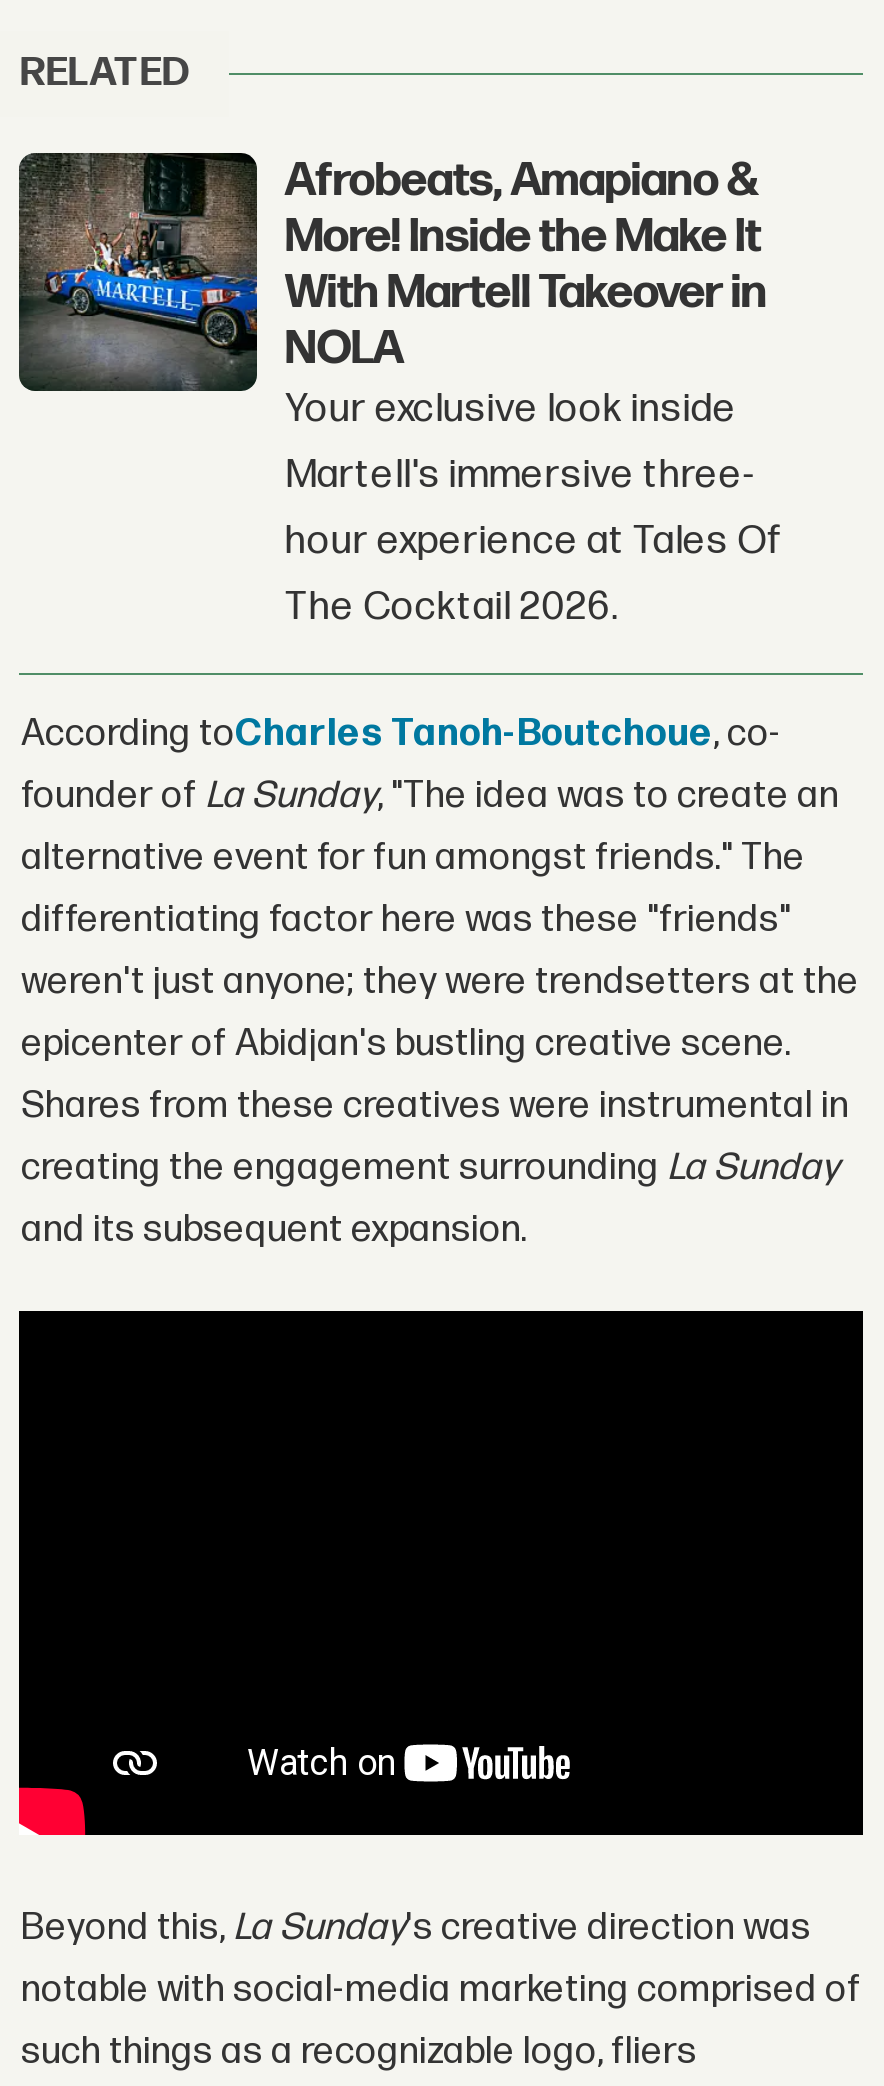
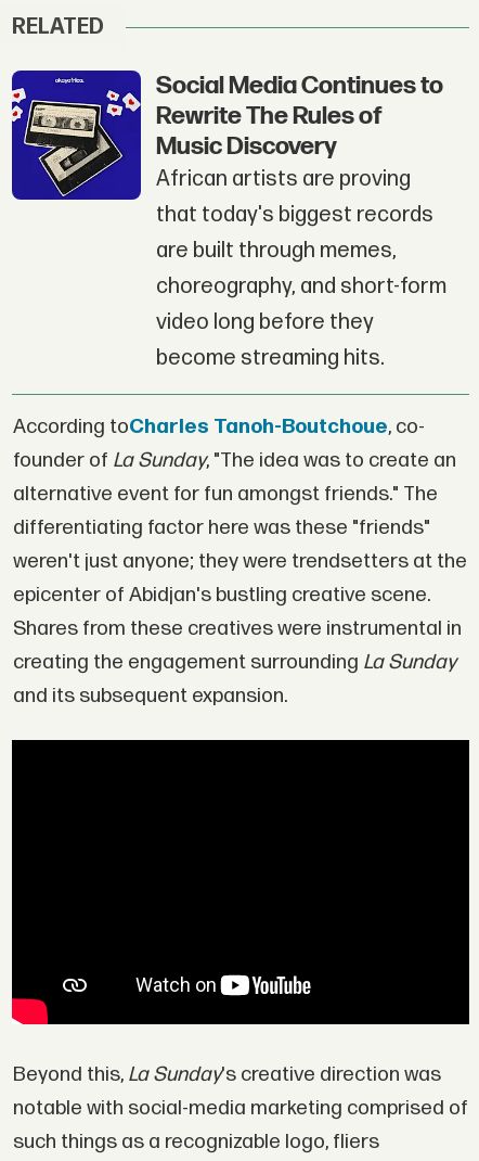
[17,151,783,631] [image] | Afrobeats, Amapiano & | More! Inside the Make It | With Martell Takeover in | NOLA | Your exclusive look inside | Martell's immersive three- | hour experience at Tales Of | The Cocktail 2026. -> [11,69,446,371] [image] | Social Media Continues to | Rewrite The Rules of | Music Discovery | African artists are proving | that today's biggest records | are built through memes, | choreography, and short-form | video long before they | become streaming hits.

